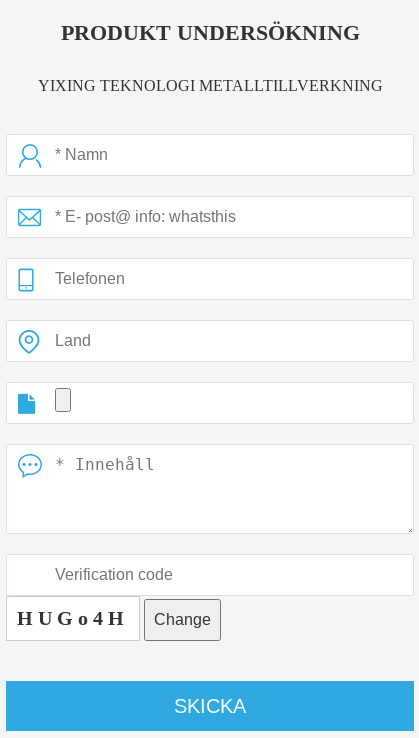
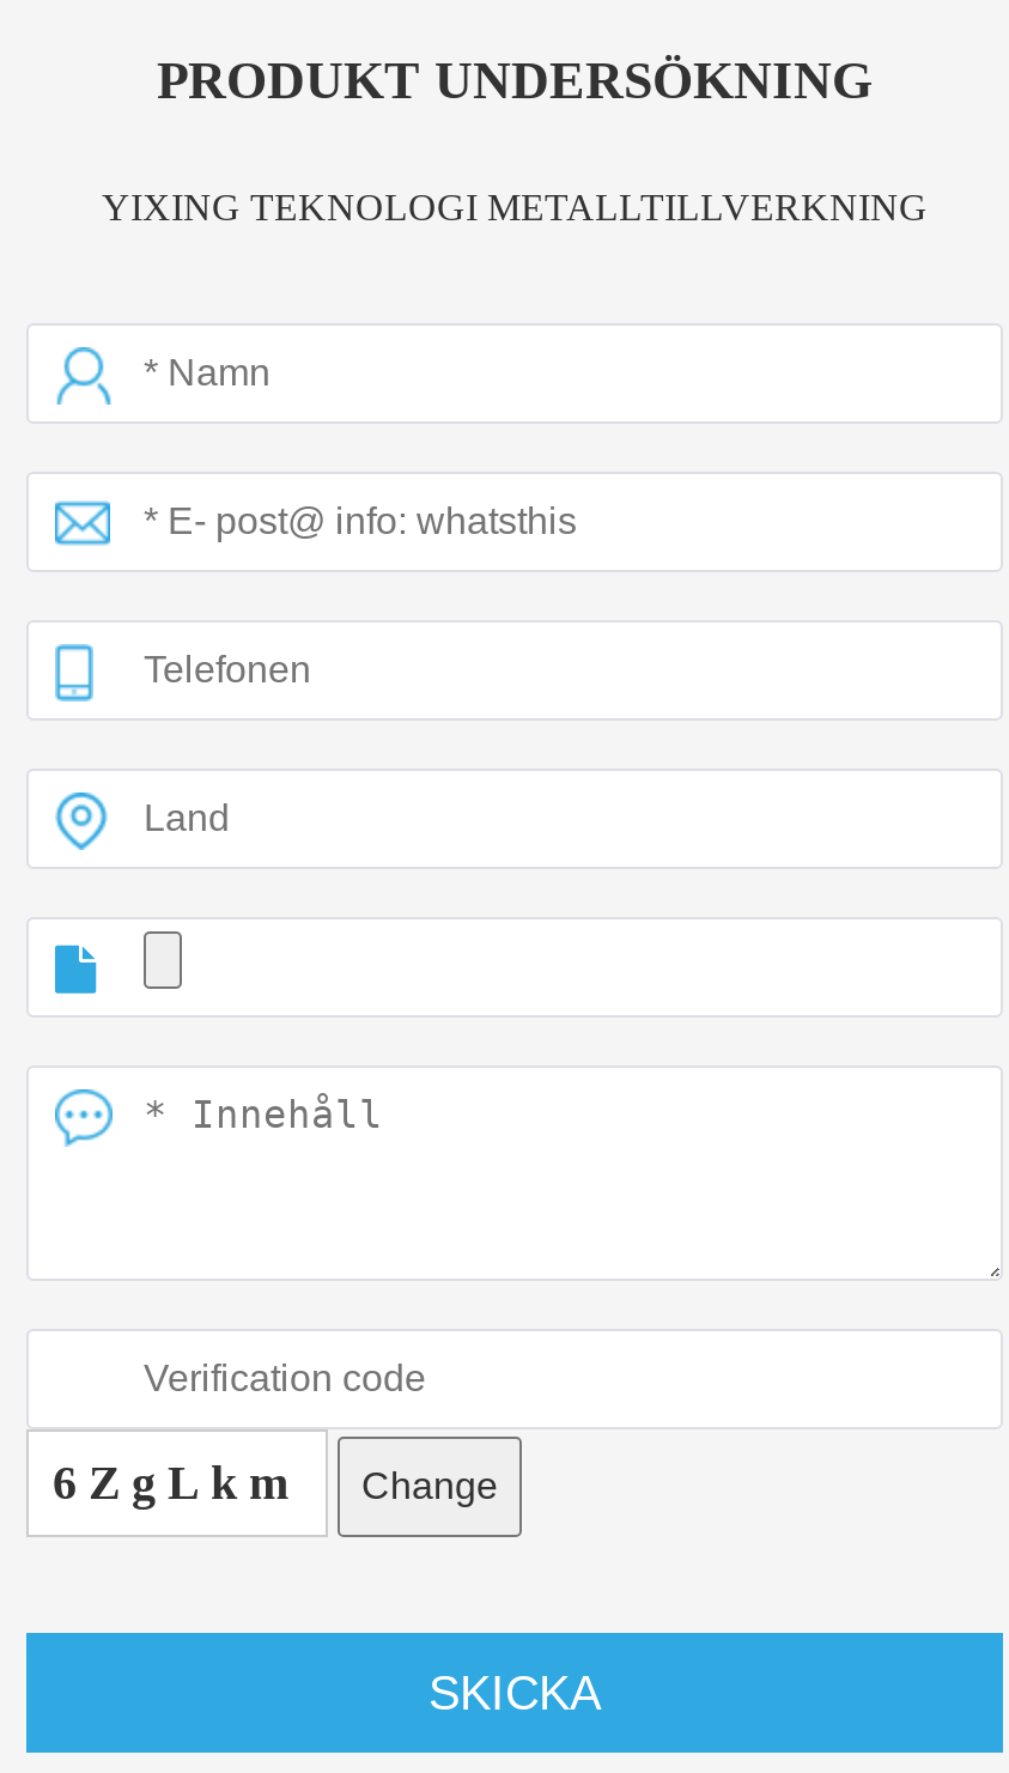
[17,607,211,629] HUGo4H Change -> [53,1457,498,1509] 6ZgLkm Change

